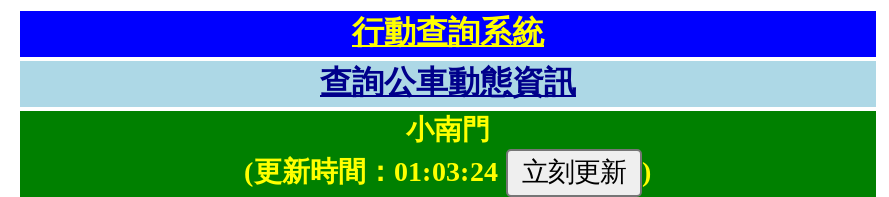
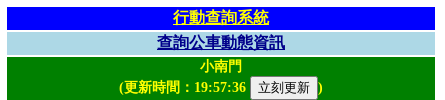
[244,157,498,187] (更新時間：01:03:24 -> [119,80,246,95] (更新時間：19:57:36

